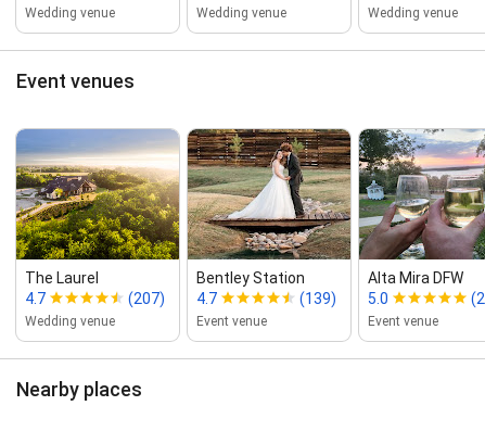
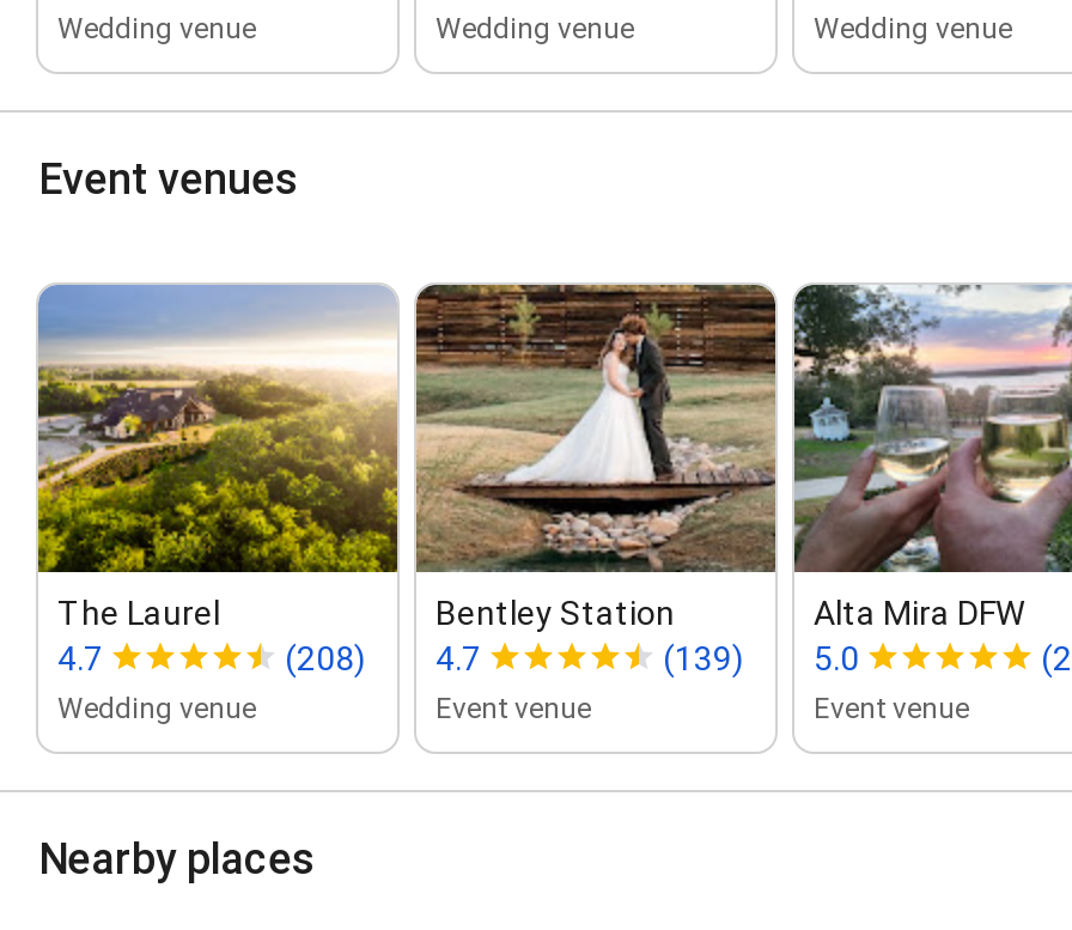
[128,290,217,307] (207) 4.7 -> [285,638,481,677] (208) 4.7

